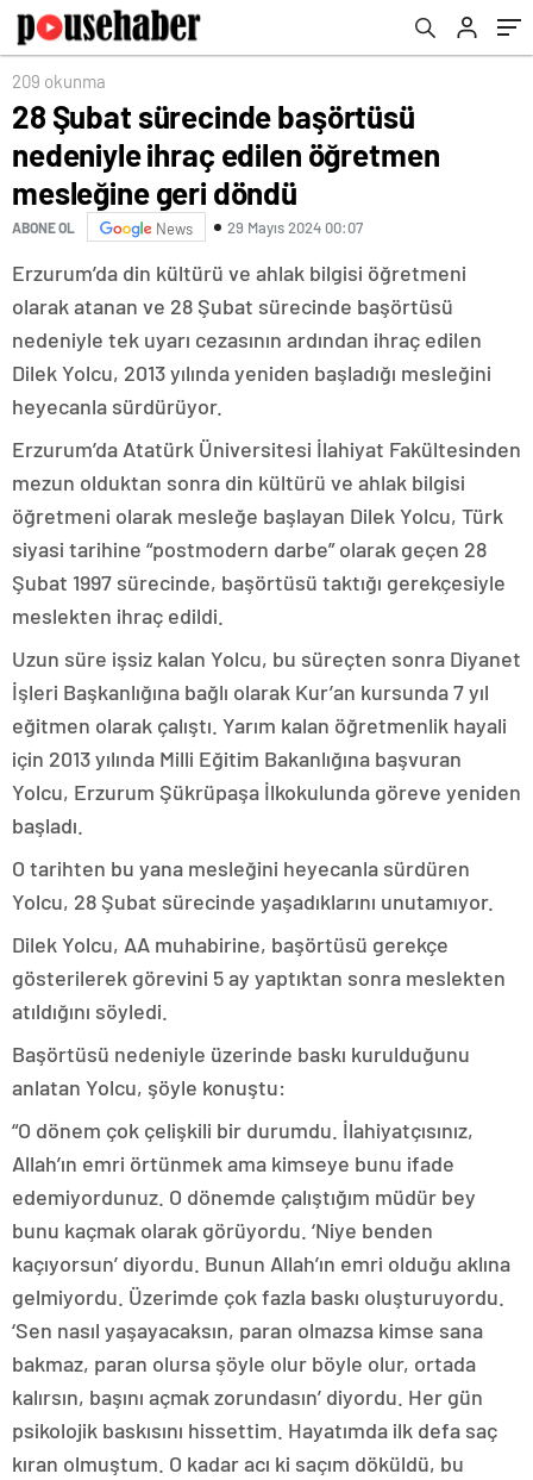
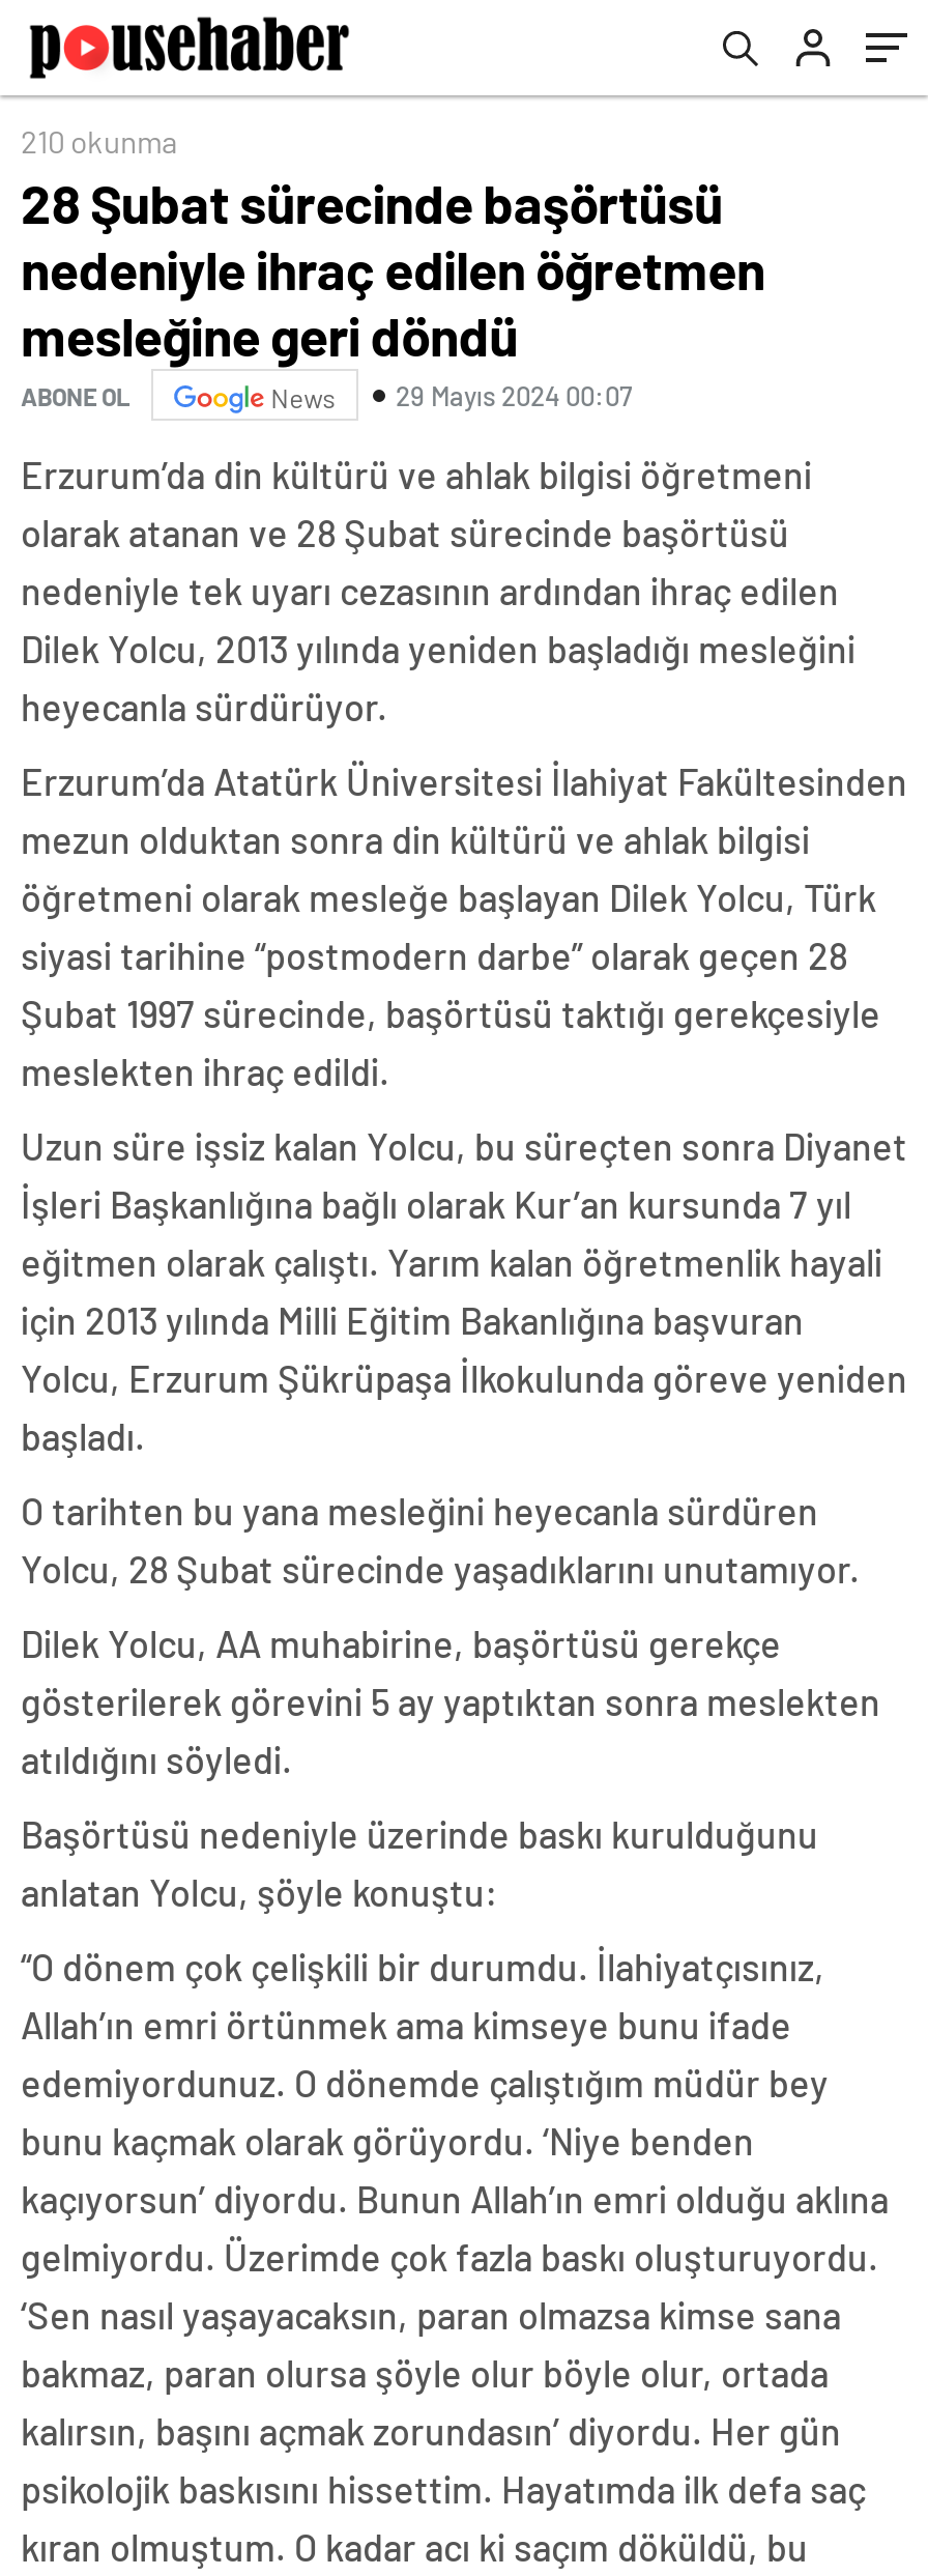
[12,70,106,92] 209 okunma -> [21,122,178,160] 210 okunma

